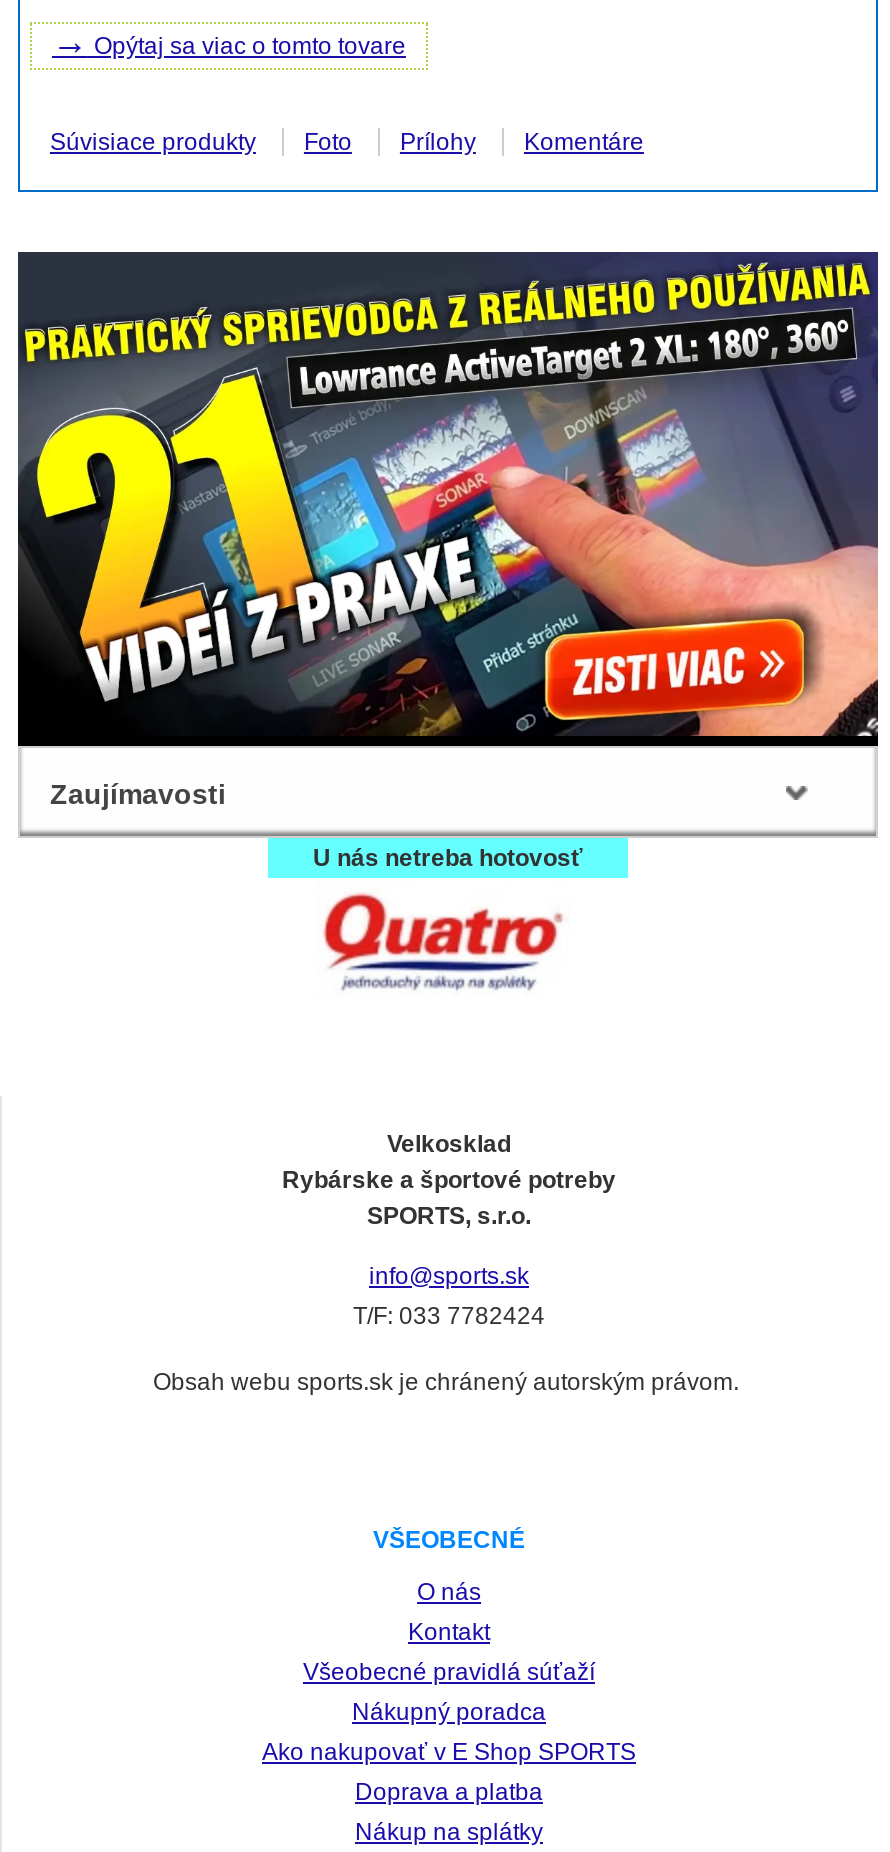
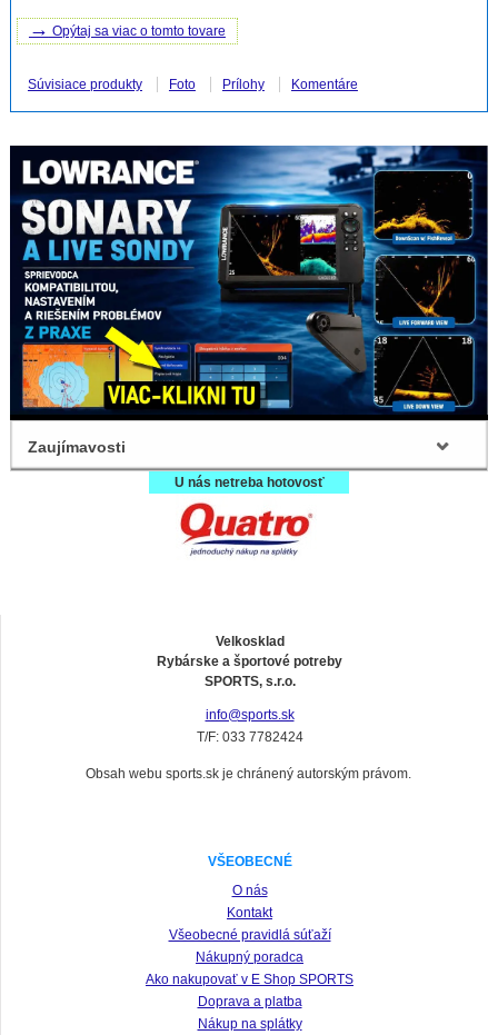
[18,250,880,738] [image] -> [10,145,489,415] [image]

